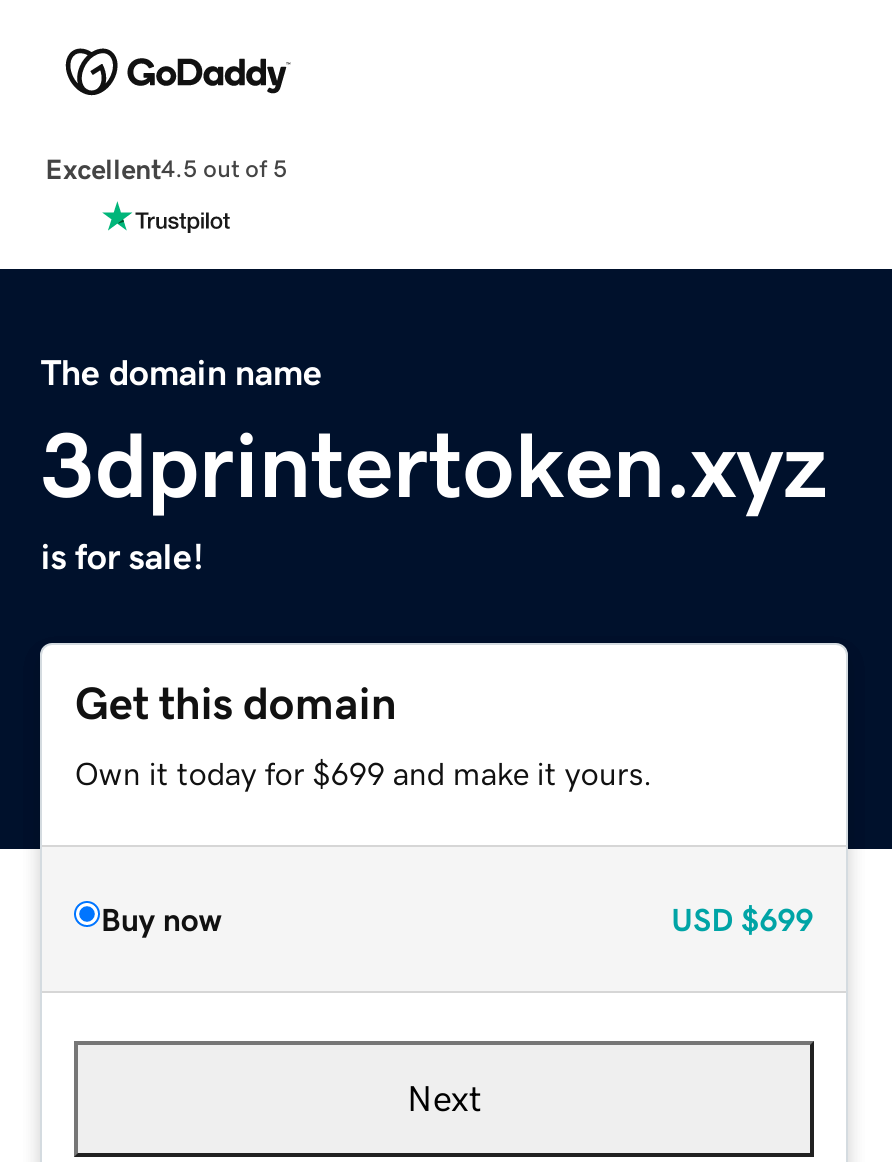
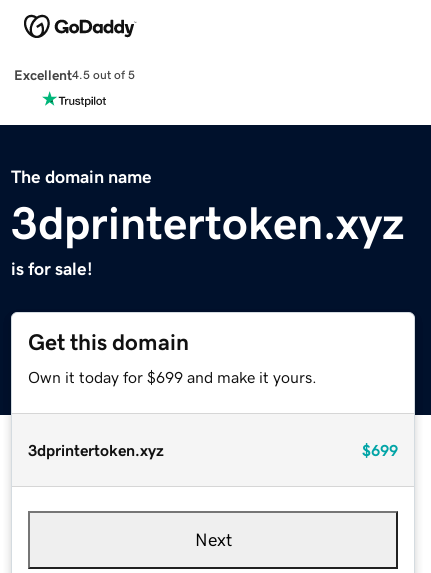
[101,902,813,934] Buy now | USD $699 -> [28,442,398,458] 3dprintertoken.xyz | $699

